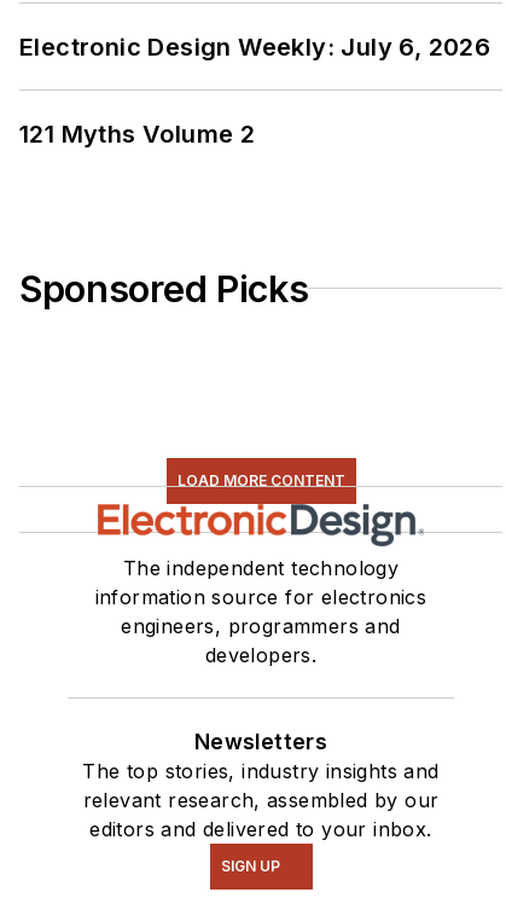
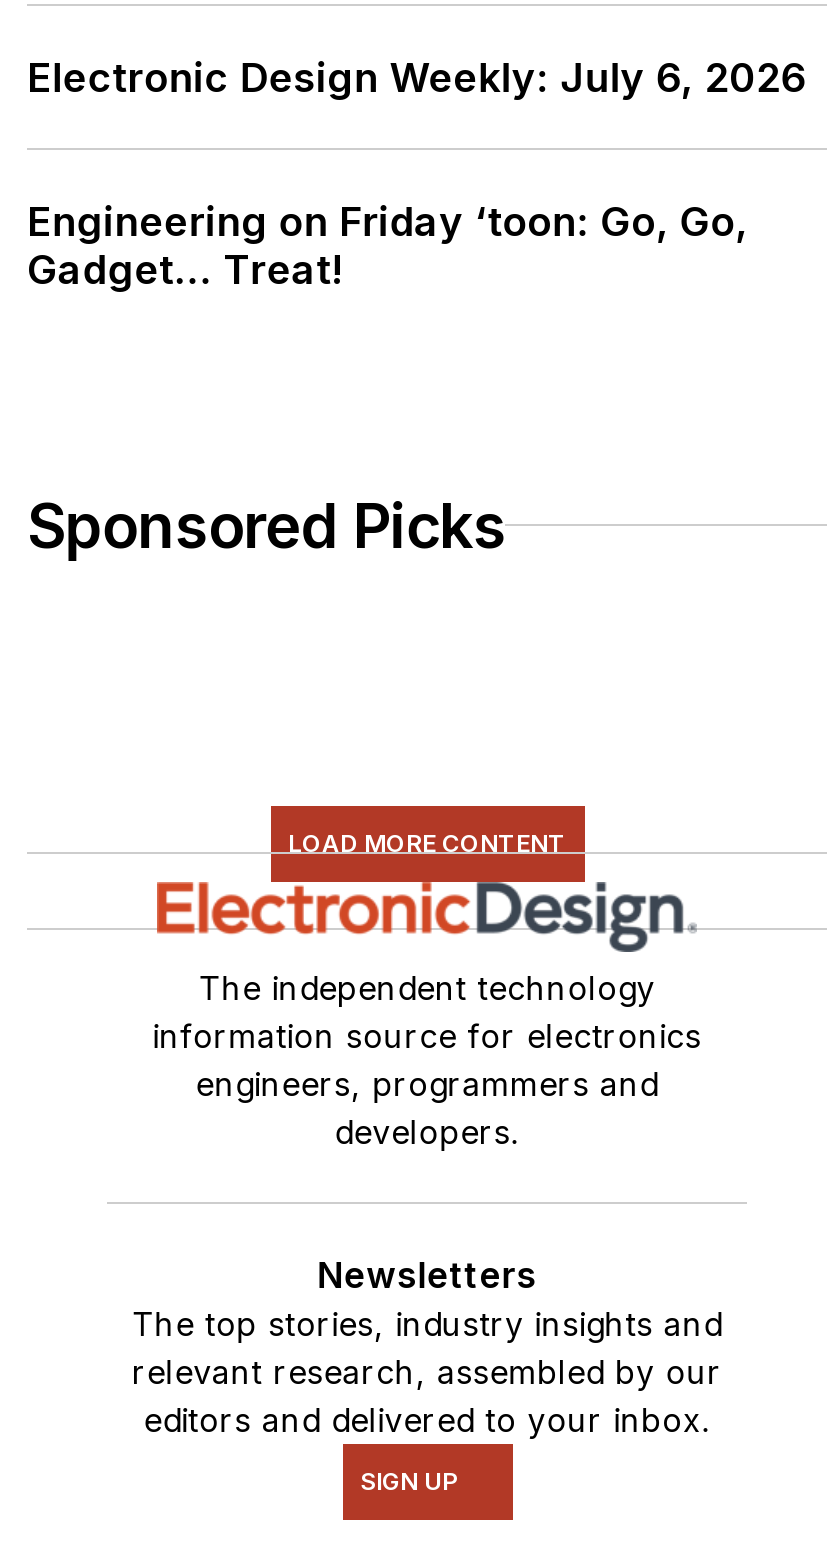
[19,119,255,148] 121 Myths Volume 2 -> [27,197,748,293] Engineering on Friday ‘toon: Go, Go, | Gadget... Treat!

